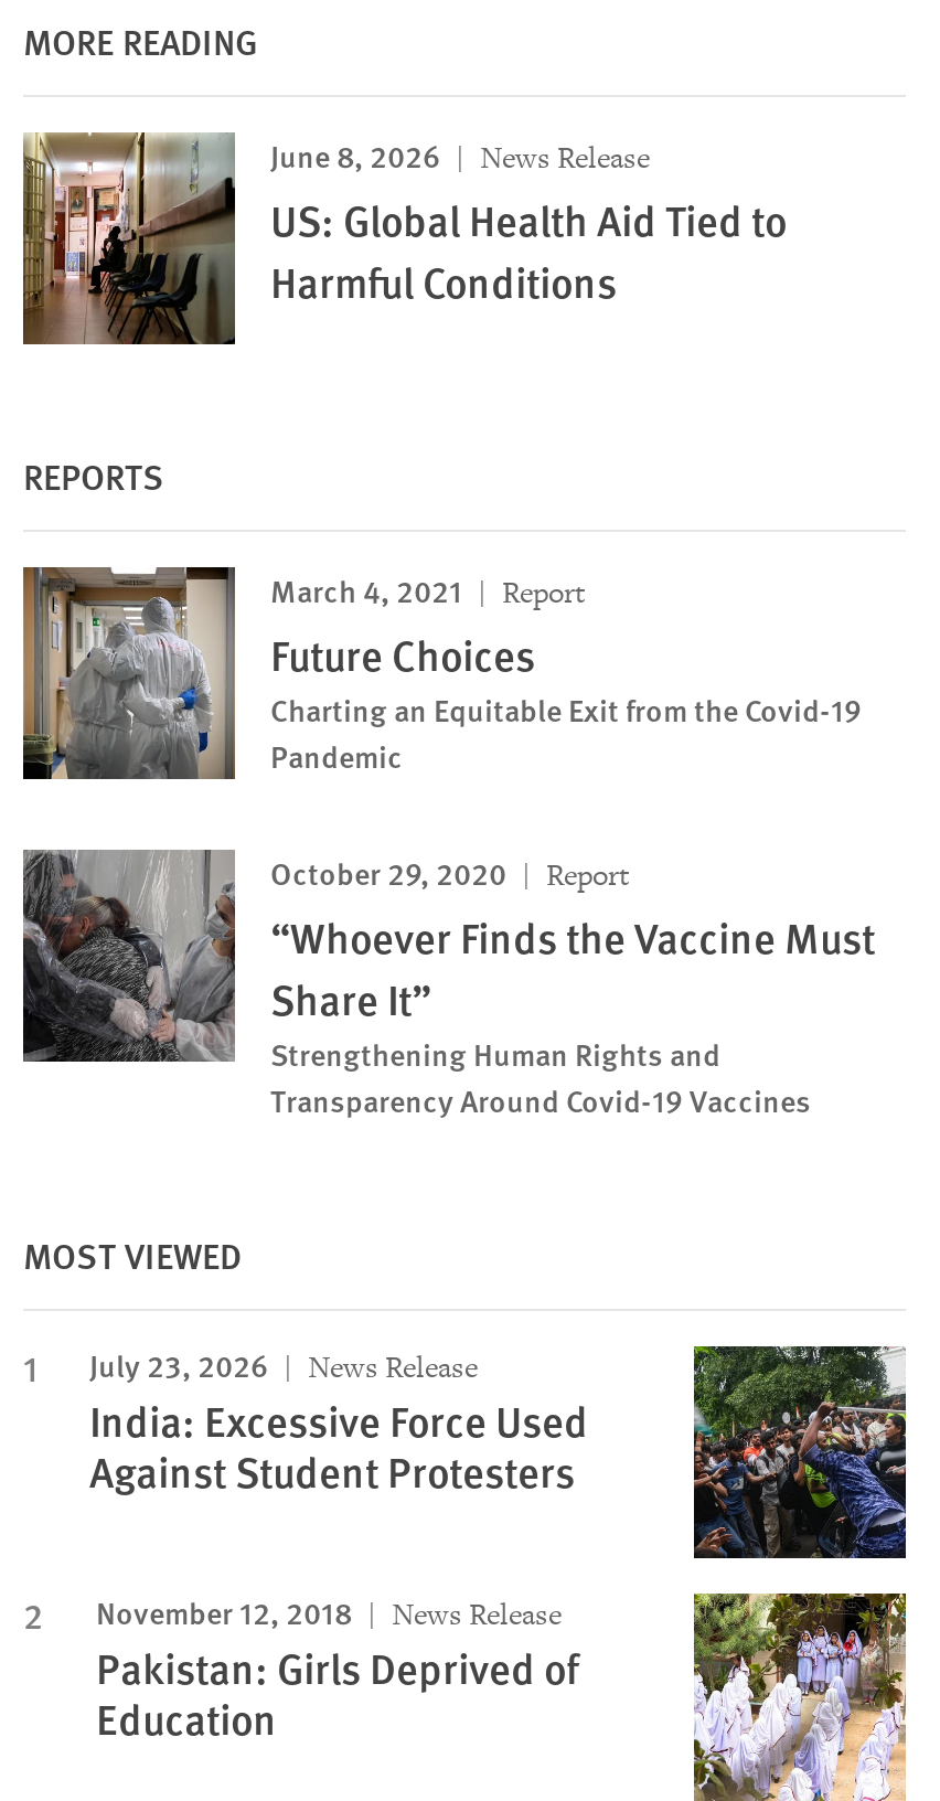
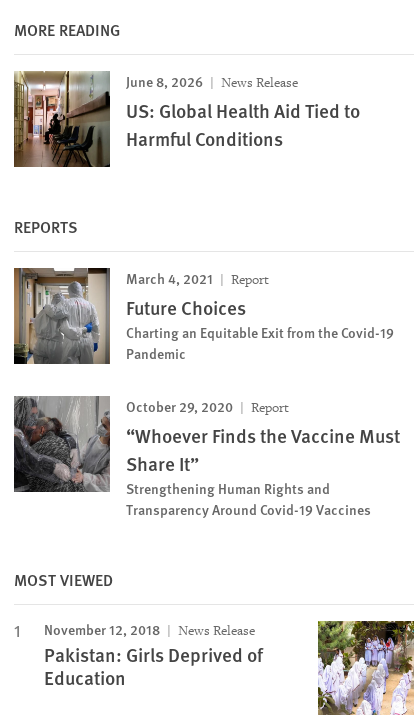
[89,1342,588,1501] July 23, 2026 | News Release | India: Excessive Force Used | Against Student Protesters -> none
[692,1344,908,1560] [image] -> none

